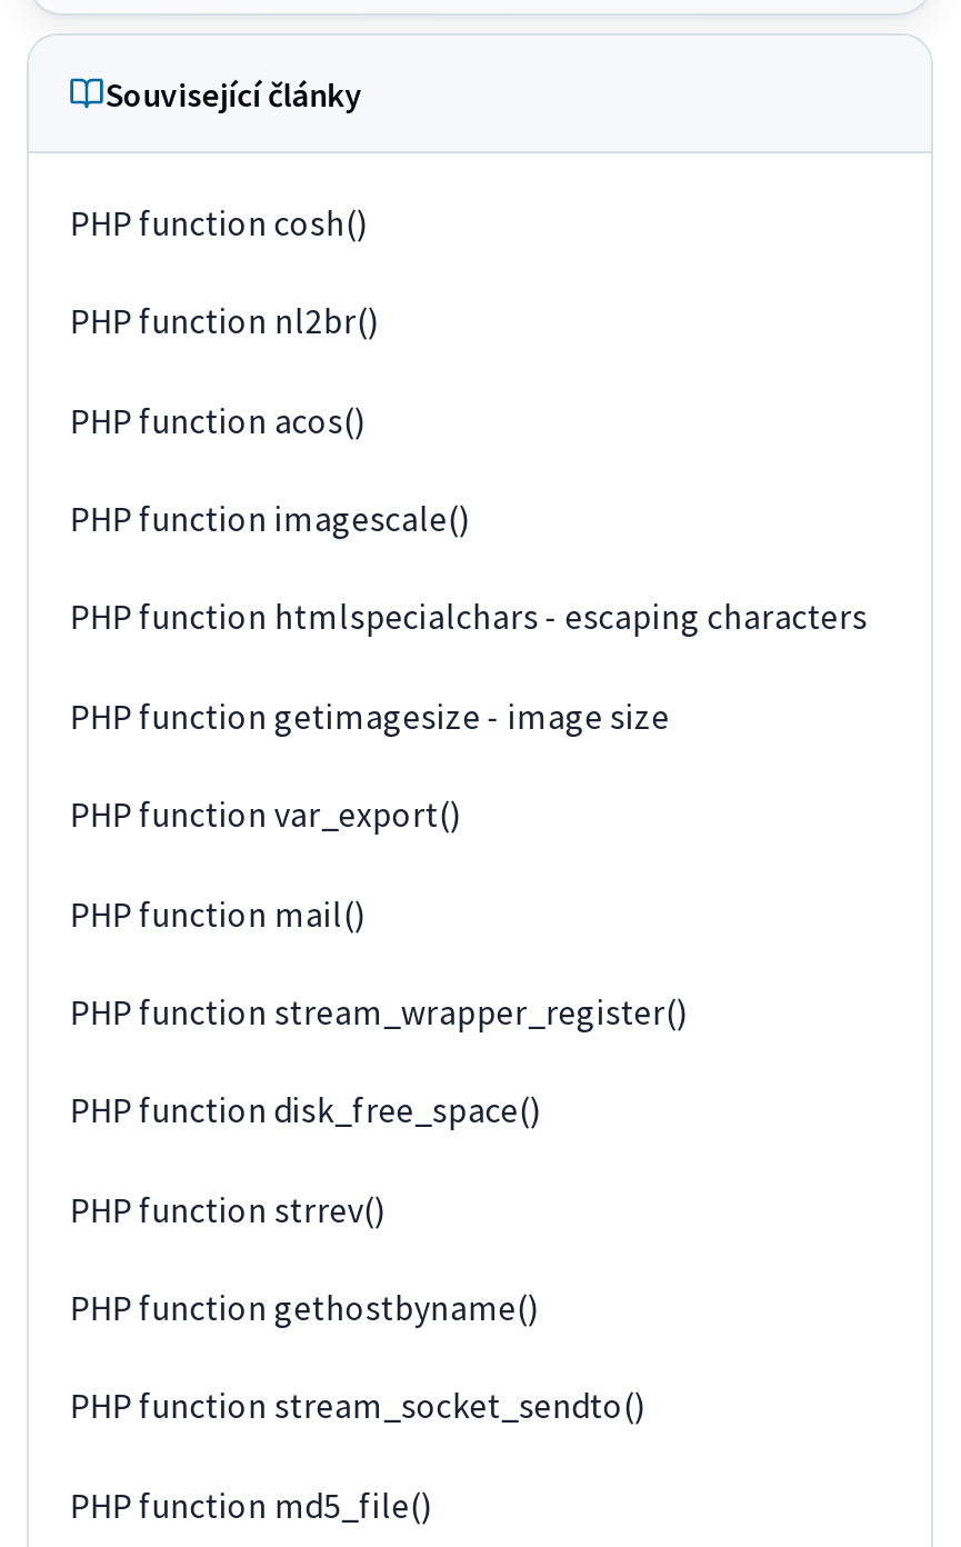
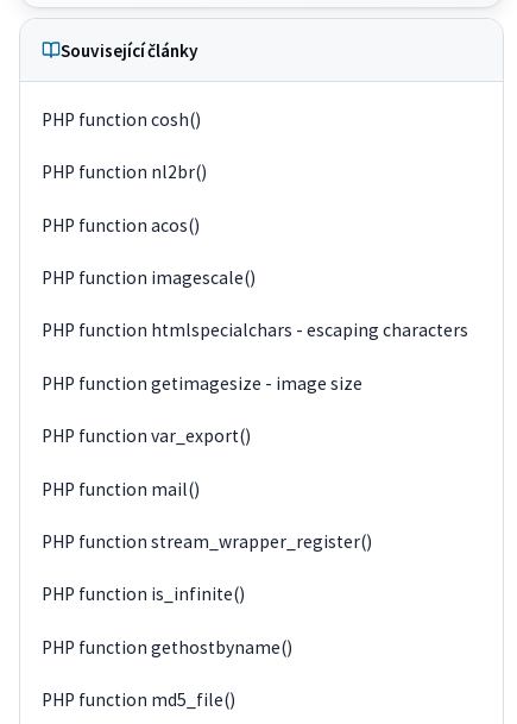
[70,1090,541,1231] PHP function disk_free_space() | PHP function strrev() -> [42,583,245,605] PHP function is_infinite()
[70,1386,645,1428] PHP function stream_socket_sendto() -> none

